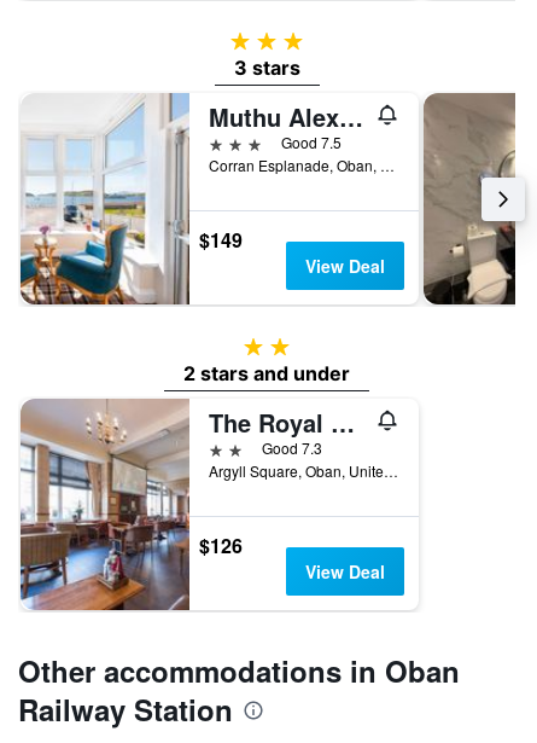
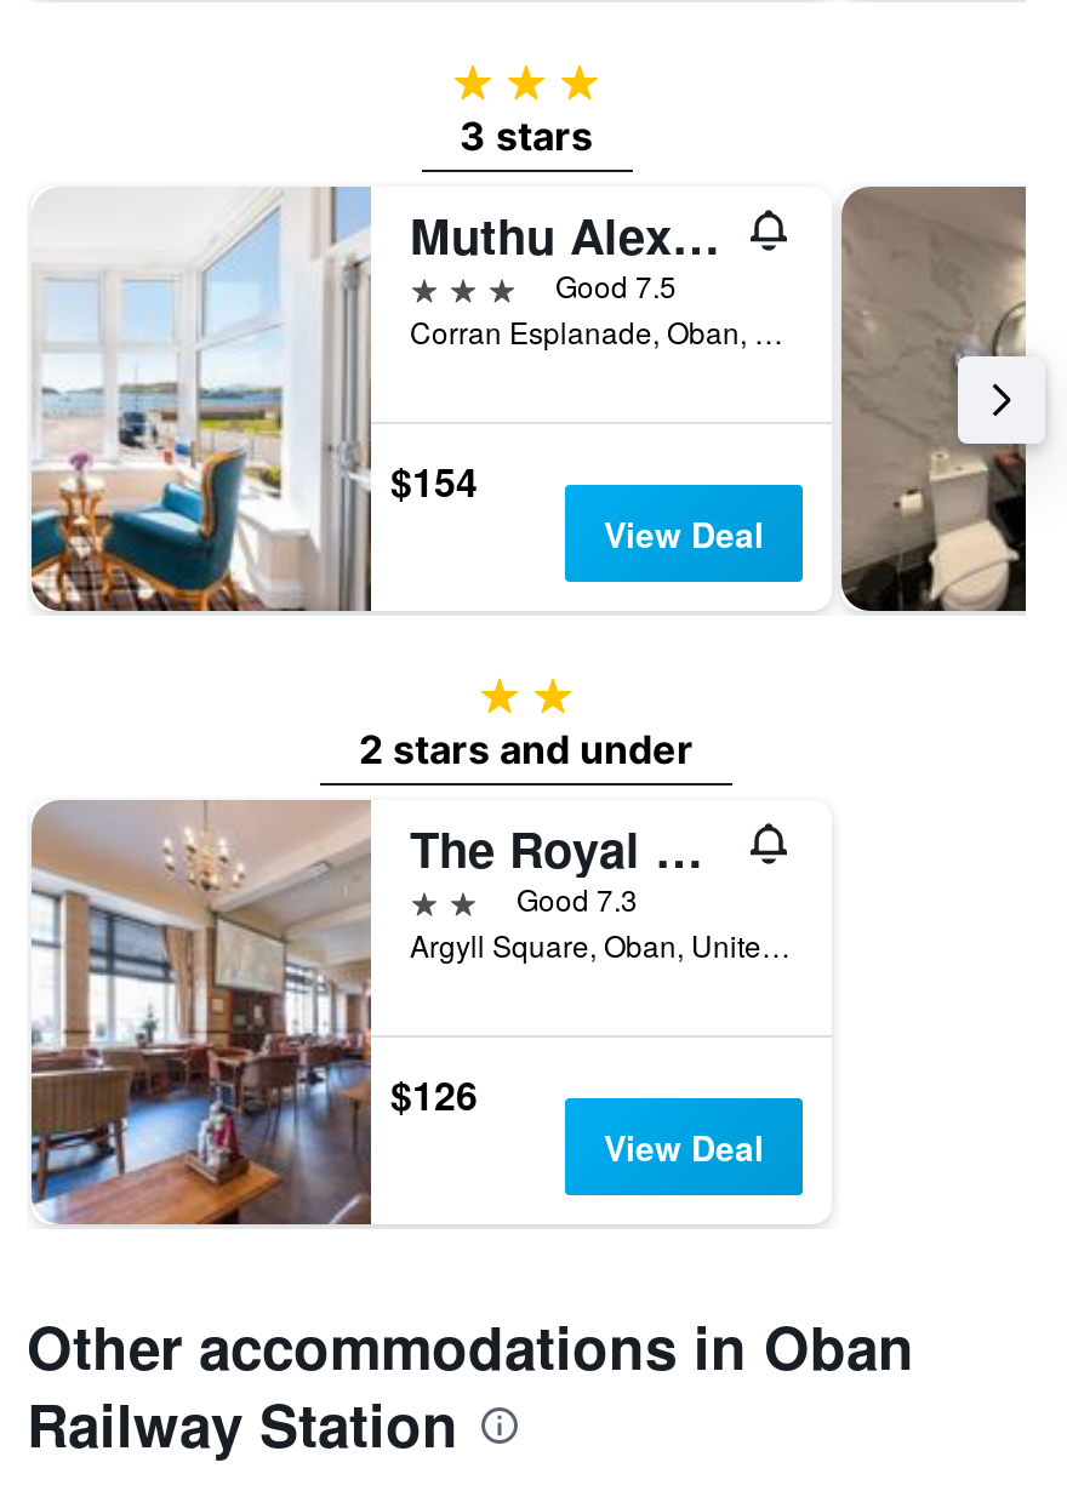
[199,225,243,253] $149 -> [390,452,478,508] $154

